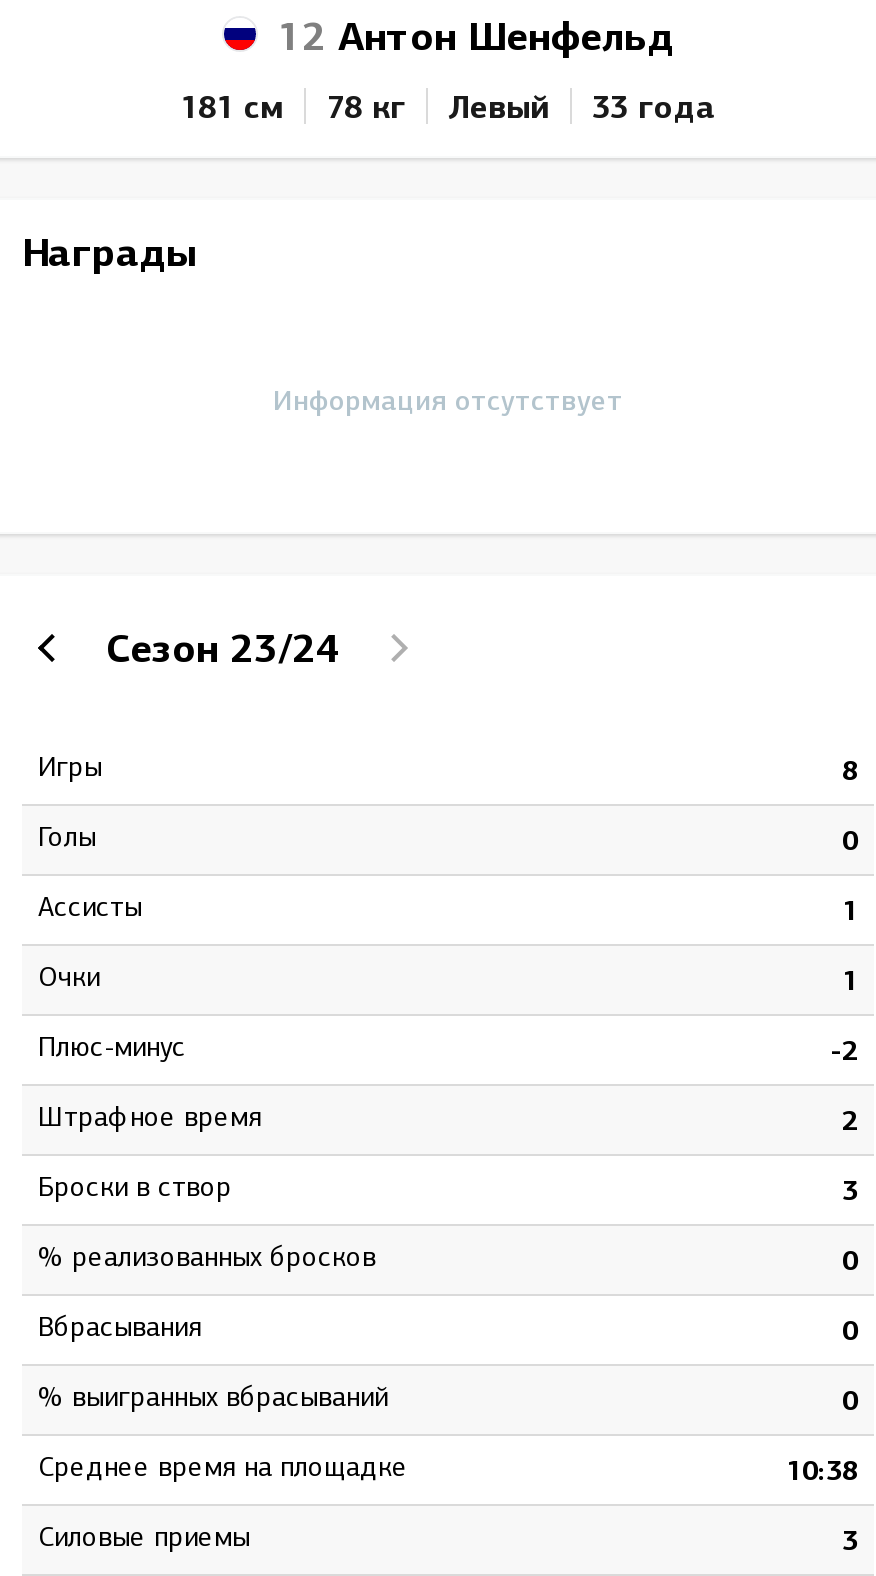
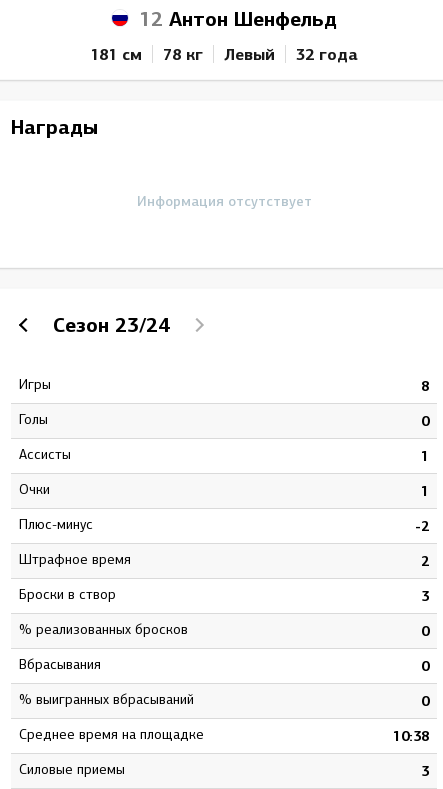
[180,86,716,126] 181 см 78 кг Левый 33 года -> [90,44,358,64] 181 см 78 кг Левый 32 года

